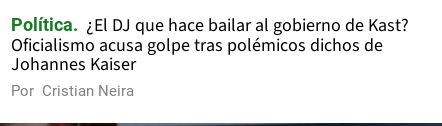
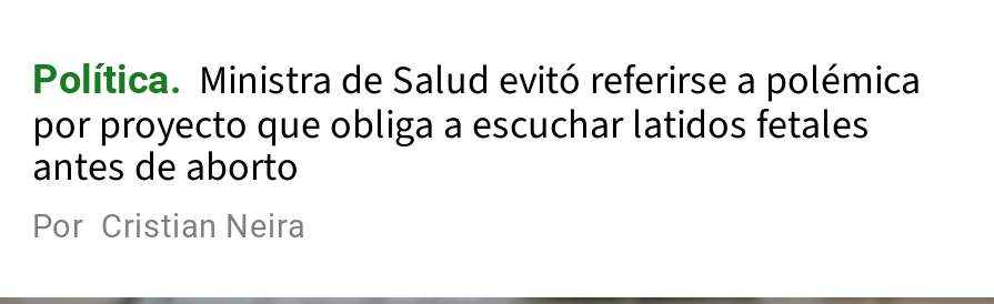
[11,13,409,77] ¿El DJ que hace bailar al gobierno de Kast? | Oficialismo acusa golpe tras polémicos dichos de | Johannes Kaiser -> [32,53,921,195] Ministra de Salud evitó referirse a polémica | por proyecto que obliga a escuchar latidos fetales | antes de aborto

